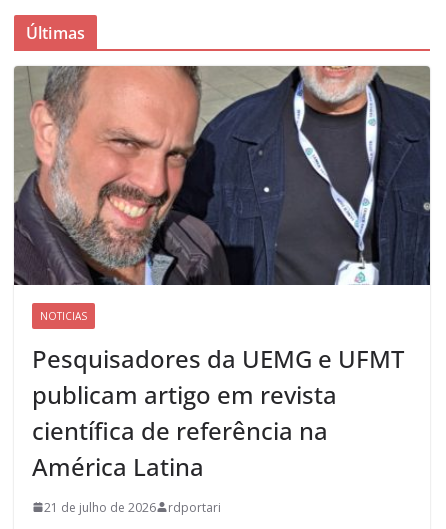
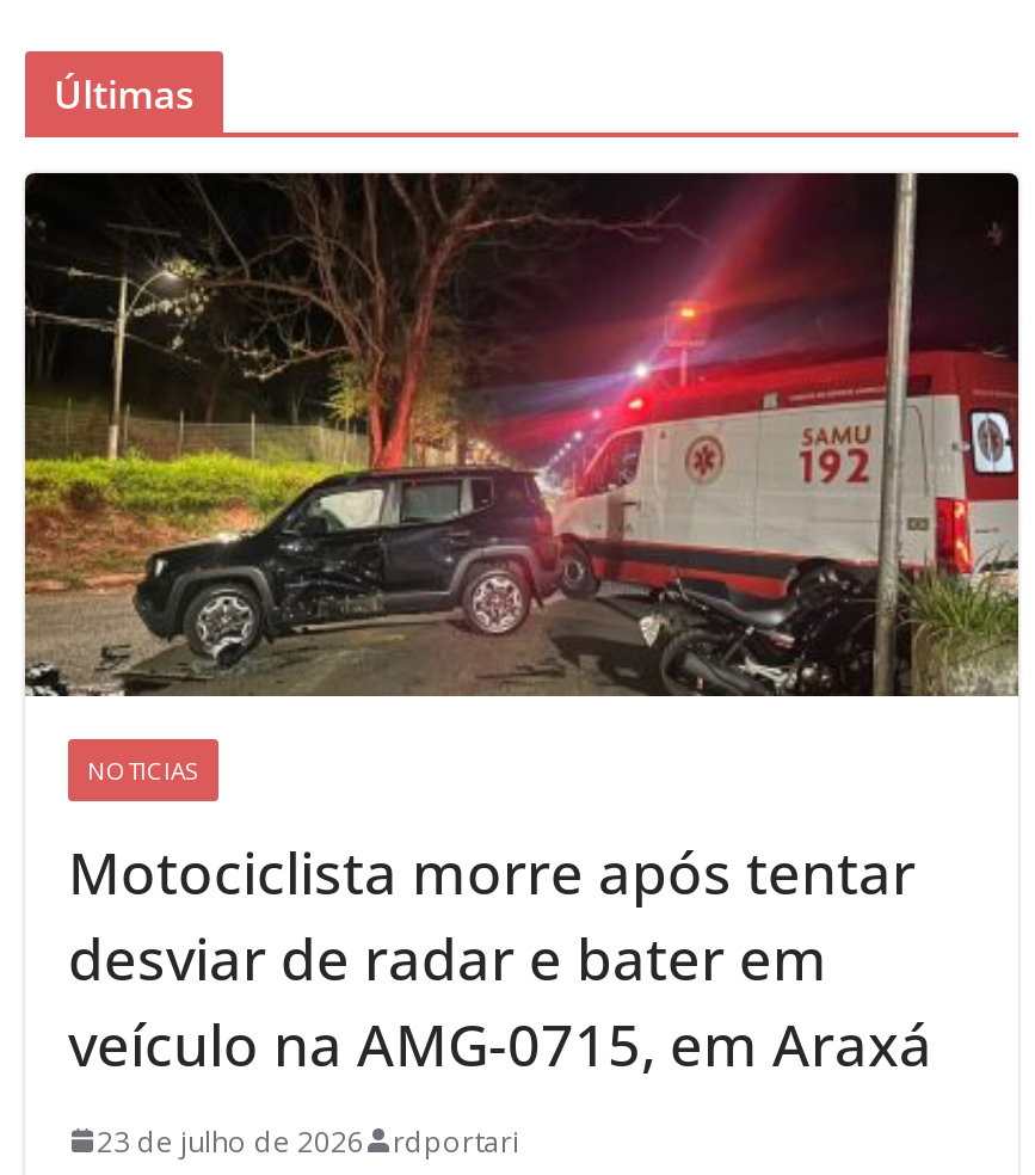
[14,65,431,286] [image] -> [23,170,1021,700] [image]
[32,342,404,483] Pesquisadores da UEMG e UFMT | publicam artigo em revista | científica de referência na | América Latina -> [68,833,932,1083] Motociclista morre após tentar | desviar de radar e bater em | veículo na AMG-0715, em Araxá
[44,499,221,516] 21 de julho de 2026 rdportari -> [97,1122,519,1162] 23 de julho de 2026 rdportari

